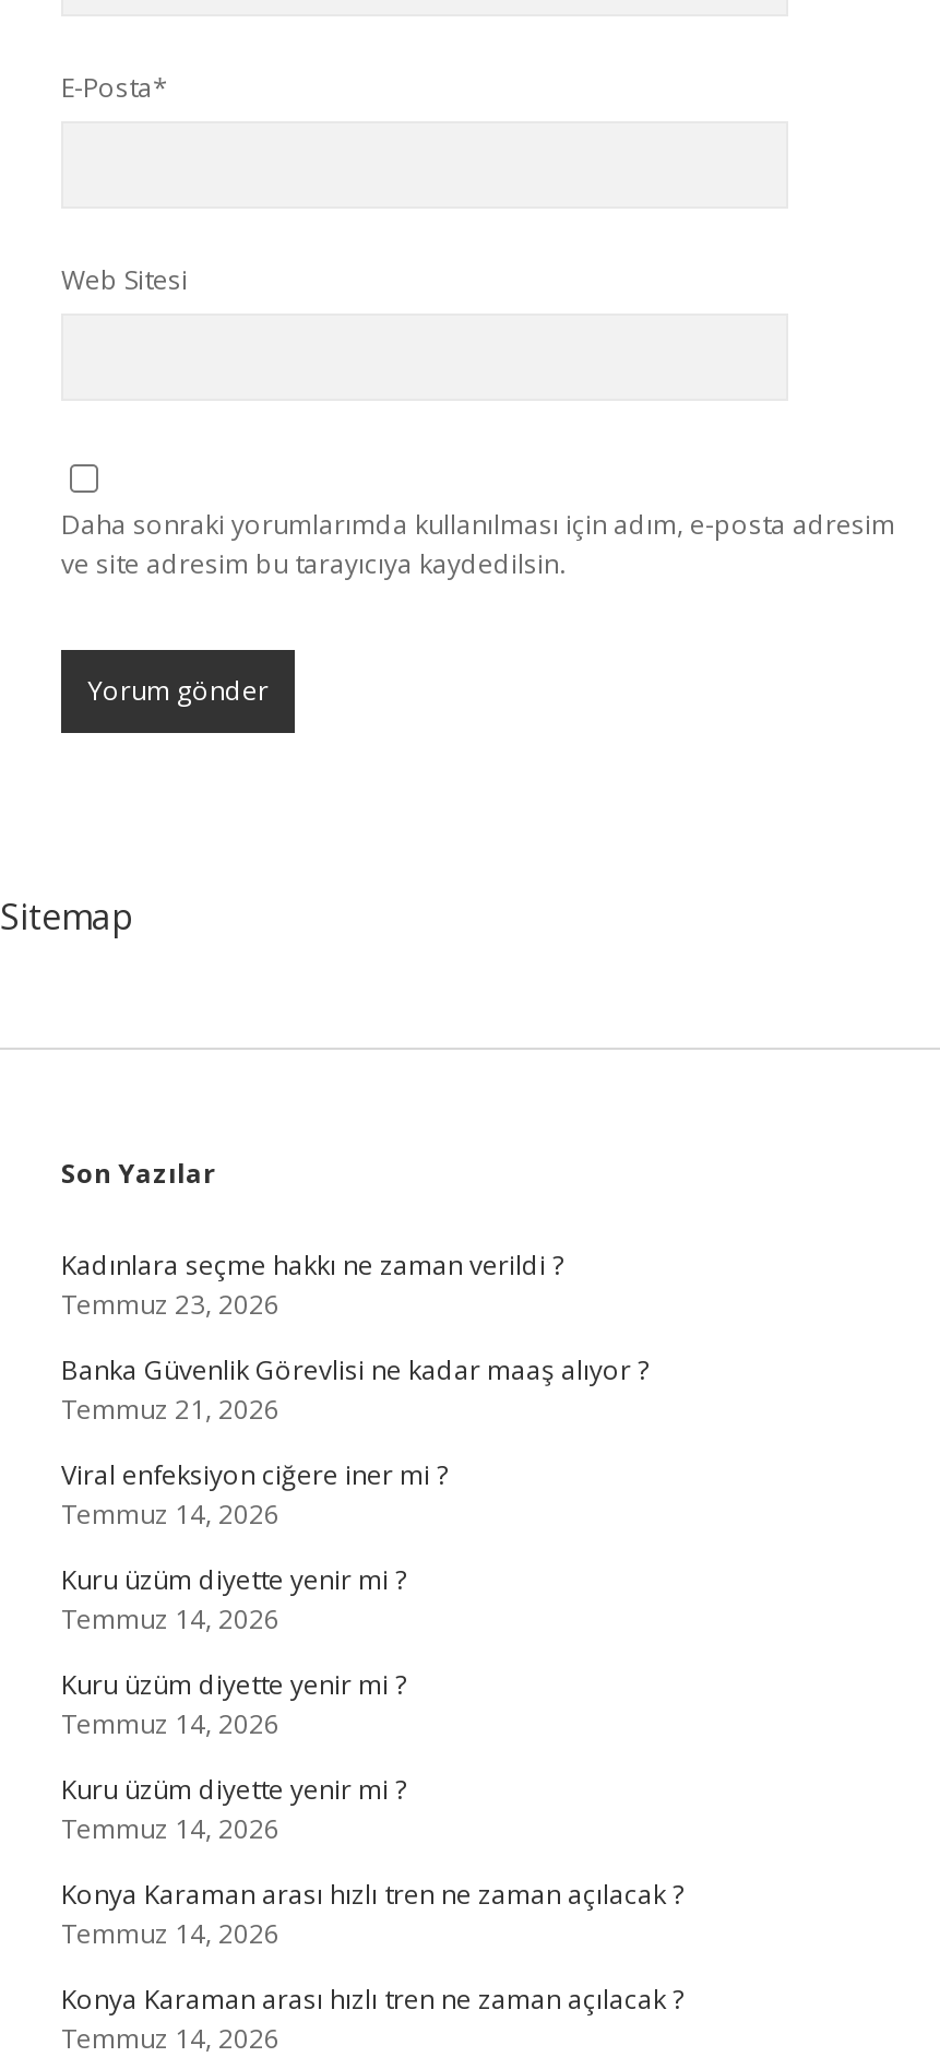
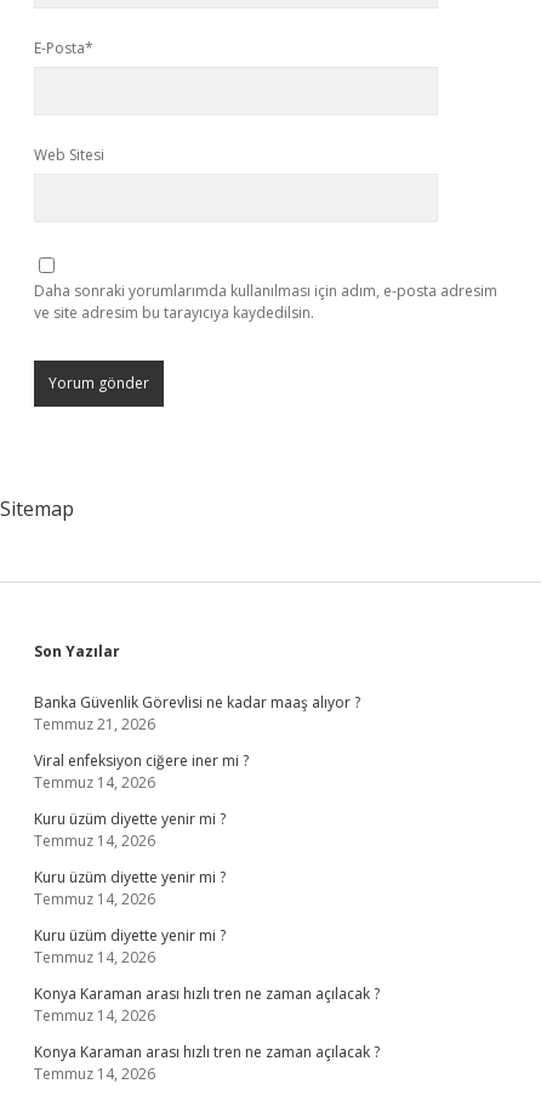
[61,1246,563,1323] Kadınlara seçme hakkı ne zaman verildi ? | Temmuz 23, 2026 -> none

